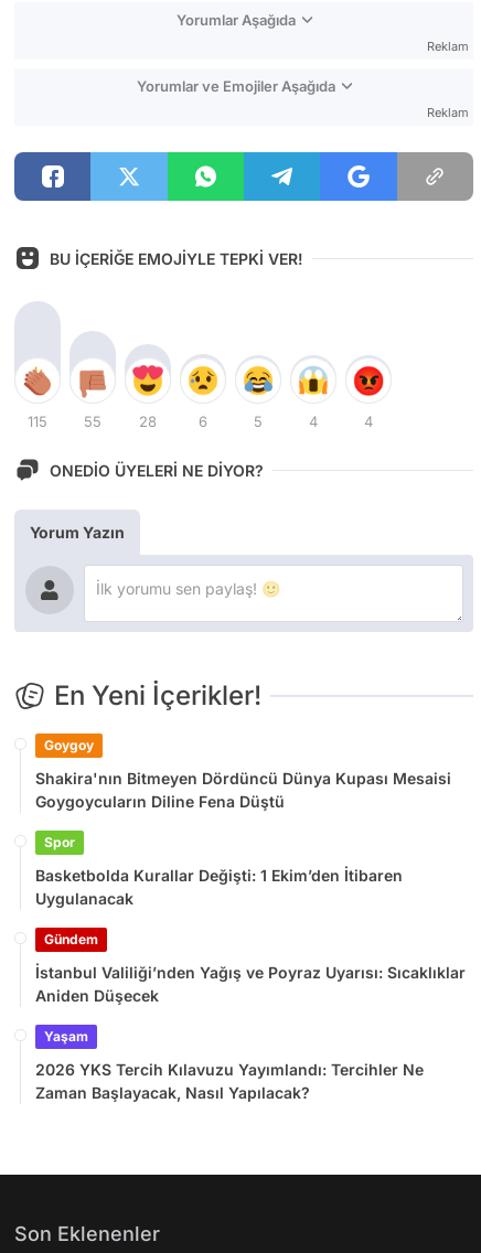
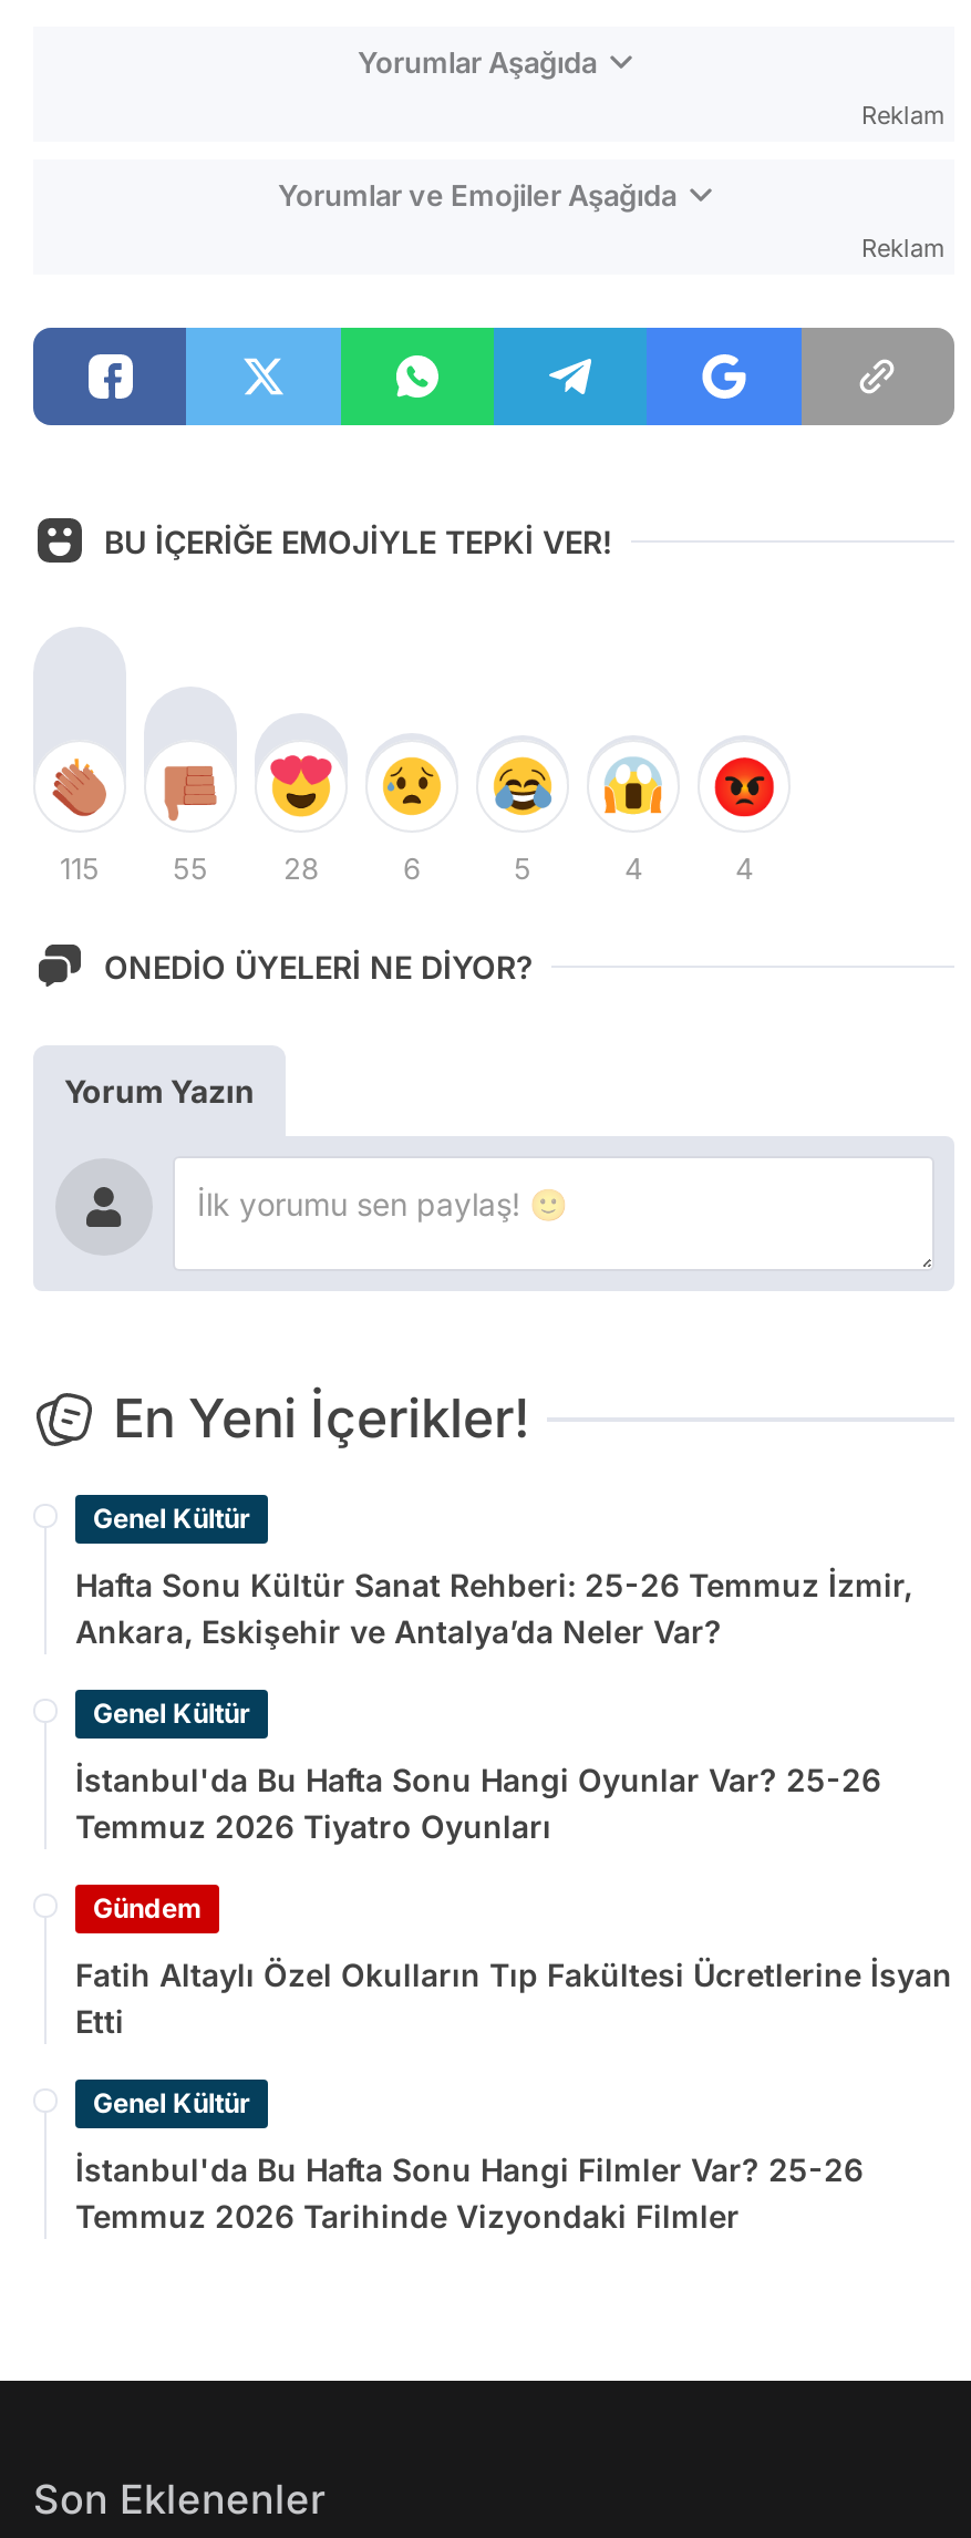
[44,737,94,753] Goygoy -> [93,1502,250,1535] Genel Kültür
[35,769,451,811] Shakira'nın Bitmeyen Dördüncü Dünya Kupası Mesaisi | Goygoycuların Diline Fena Düştü -> [75,1566,912,1650] Hafta Sonu Kültür Sanat Rehberi: 25-26 Temmuz İzmir, | Ankara, Eskişehir ve Antalya’da Neler Var?
[44,834,75,850] Spor -> [93,1696,250,1730] Genel Kültür
[35,866,403,908] Basketbolda Kurallar Değişti: 1 Ekim’den İtibaren | Uygulanacak -> [75,1761,881,1845] İstanbul'da Bu Hafta Sonu Hangi Oyunlar Var? 25-26 | Temmuz 2026 Tiyatro Oyunları
[35,963,466,1005] İstanbul Valiliği’nden Yağış ve Poyraz Uyarısı: Sıcaklıklar | Aniden Düşecek -> [75,1956,952,2040] Fatih Altaylı Özel Okulların Tıp Fakültesi Ücretlerine İsyan | Etti
[44,1028,88,1045] Yaşam -> [93,2086,250,2119] Genel Kültür
[35,1060,424,1102] 2026 YKS Tercih Kılavuzu Yayımlandı: Tercihler Ne | Zaman Başlayacak, Nasıl Yapılacak? -> [75,2150,864,2235] İstanbul'da Bu Hafta Sonu Hangi Filmler Var? 25-26 | Temmuz 2026 Tarihinde Vizyondaki Filmler

